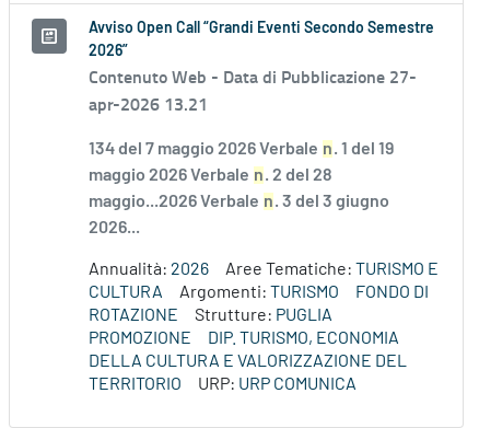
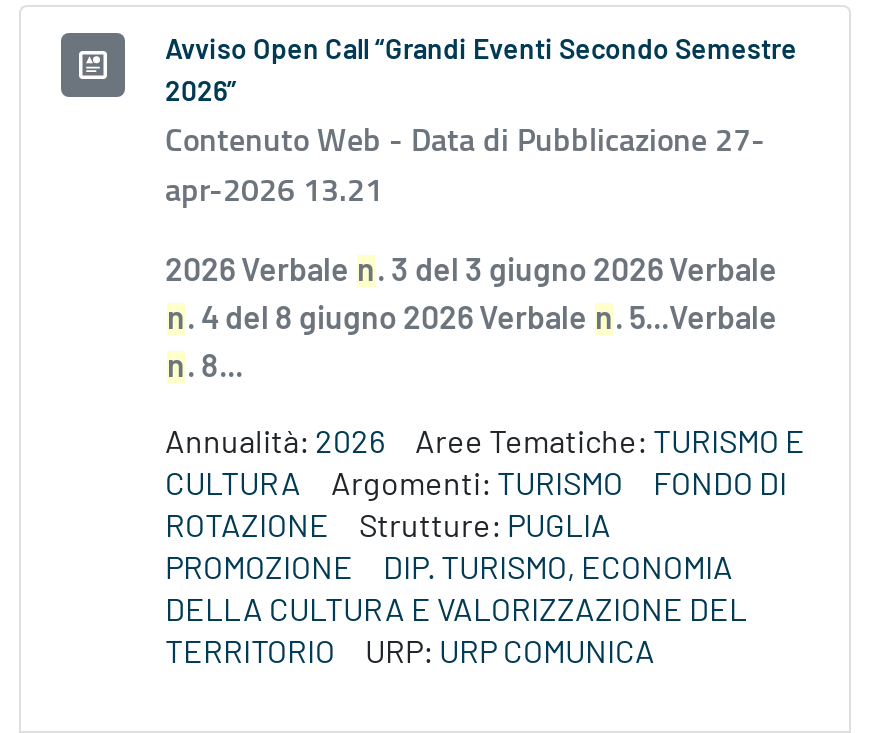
[89,140,394,237] 134 del 7 maggio 2026 Verbale n. 1 del 19 | maggio 2026 Verbale n. 2 del 28 | maggio...2026 Verbale n. 3 del 3 giugno | 2026... -> [165,256,777,384] 2026 Verbale n. 3 del 3 giugno 2026 Verbale | n. 4 del 8 giugno 2026 Verbale n. 5...Verbale | n. 8...

